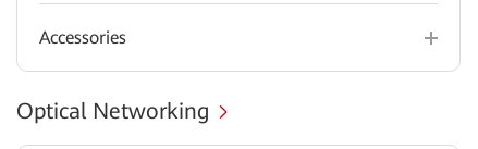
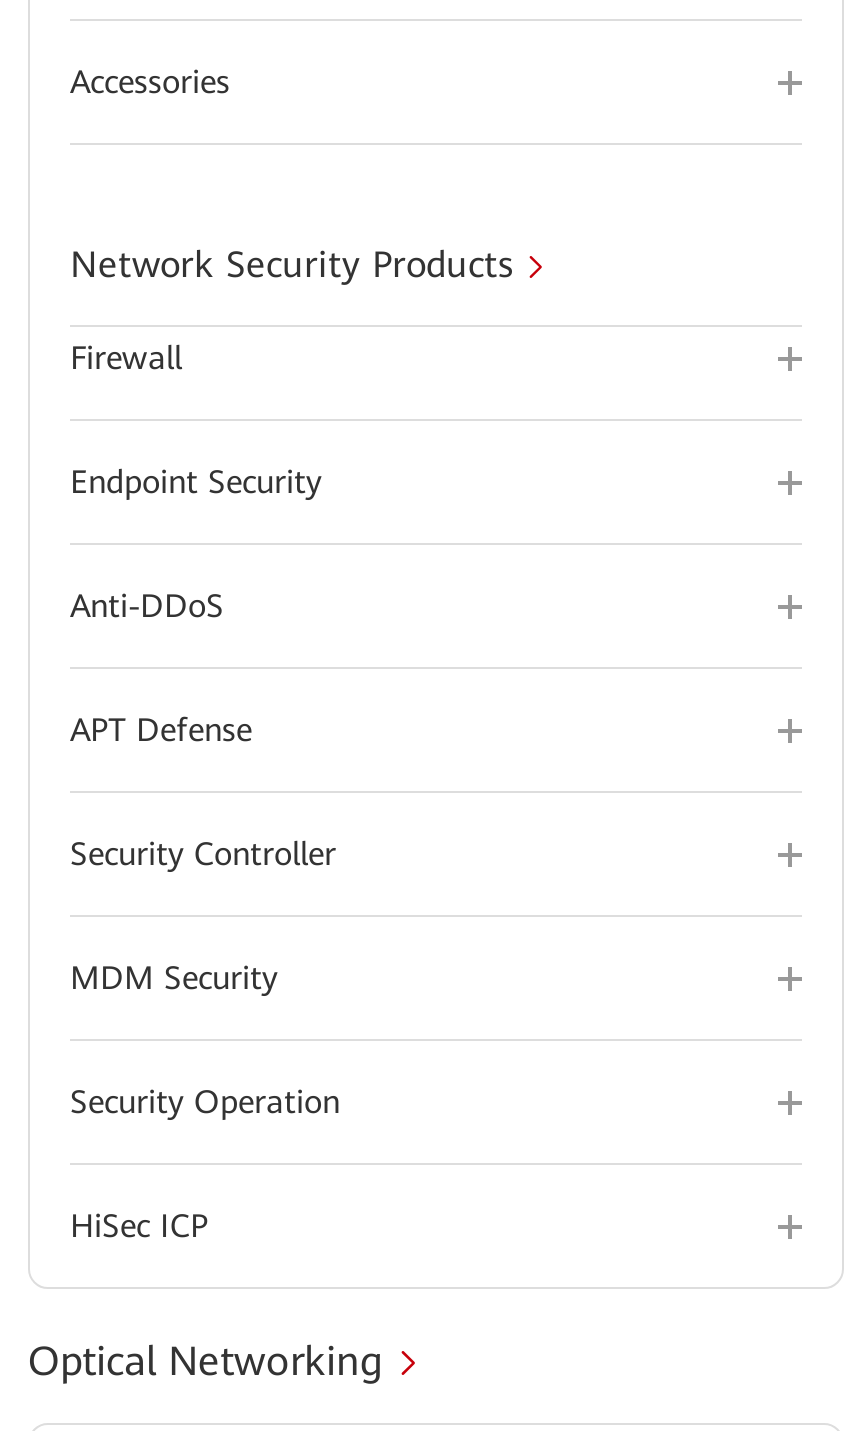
none -> [70,243,514,1245] Network Security Products | Firewall | Endpoint Security | Anti-DDoS | APT Defense | Security Controller | MDM Security | Security Operation | HiSec ICP

